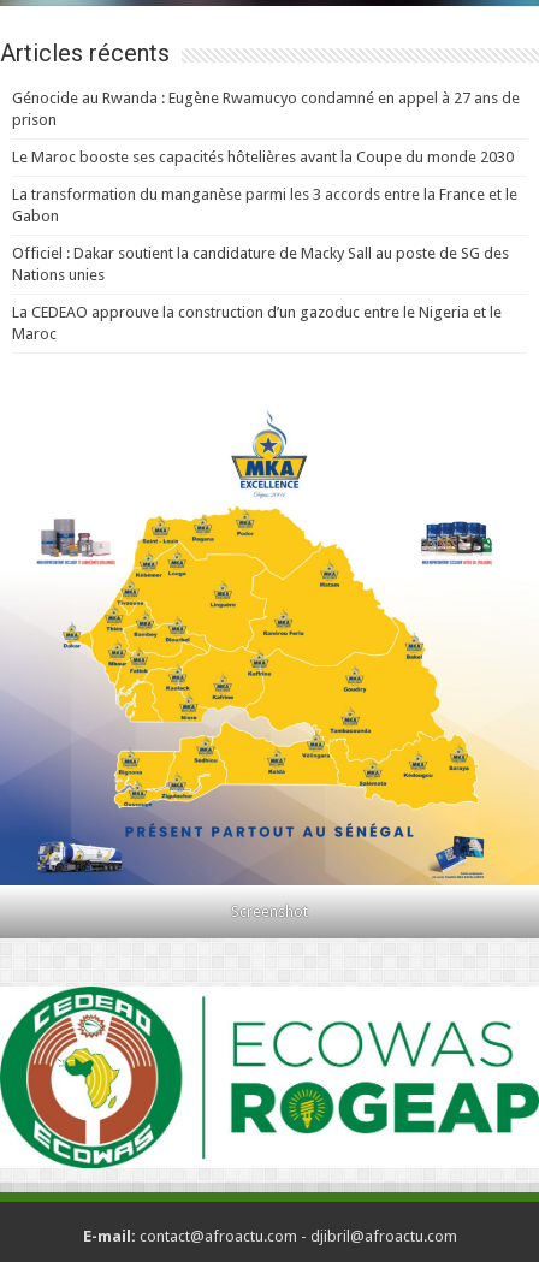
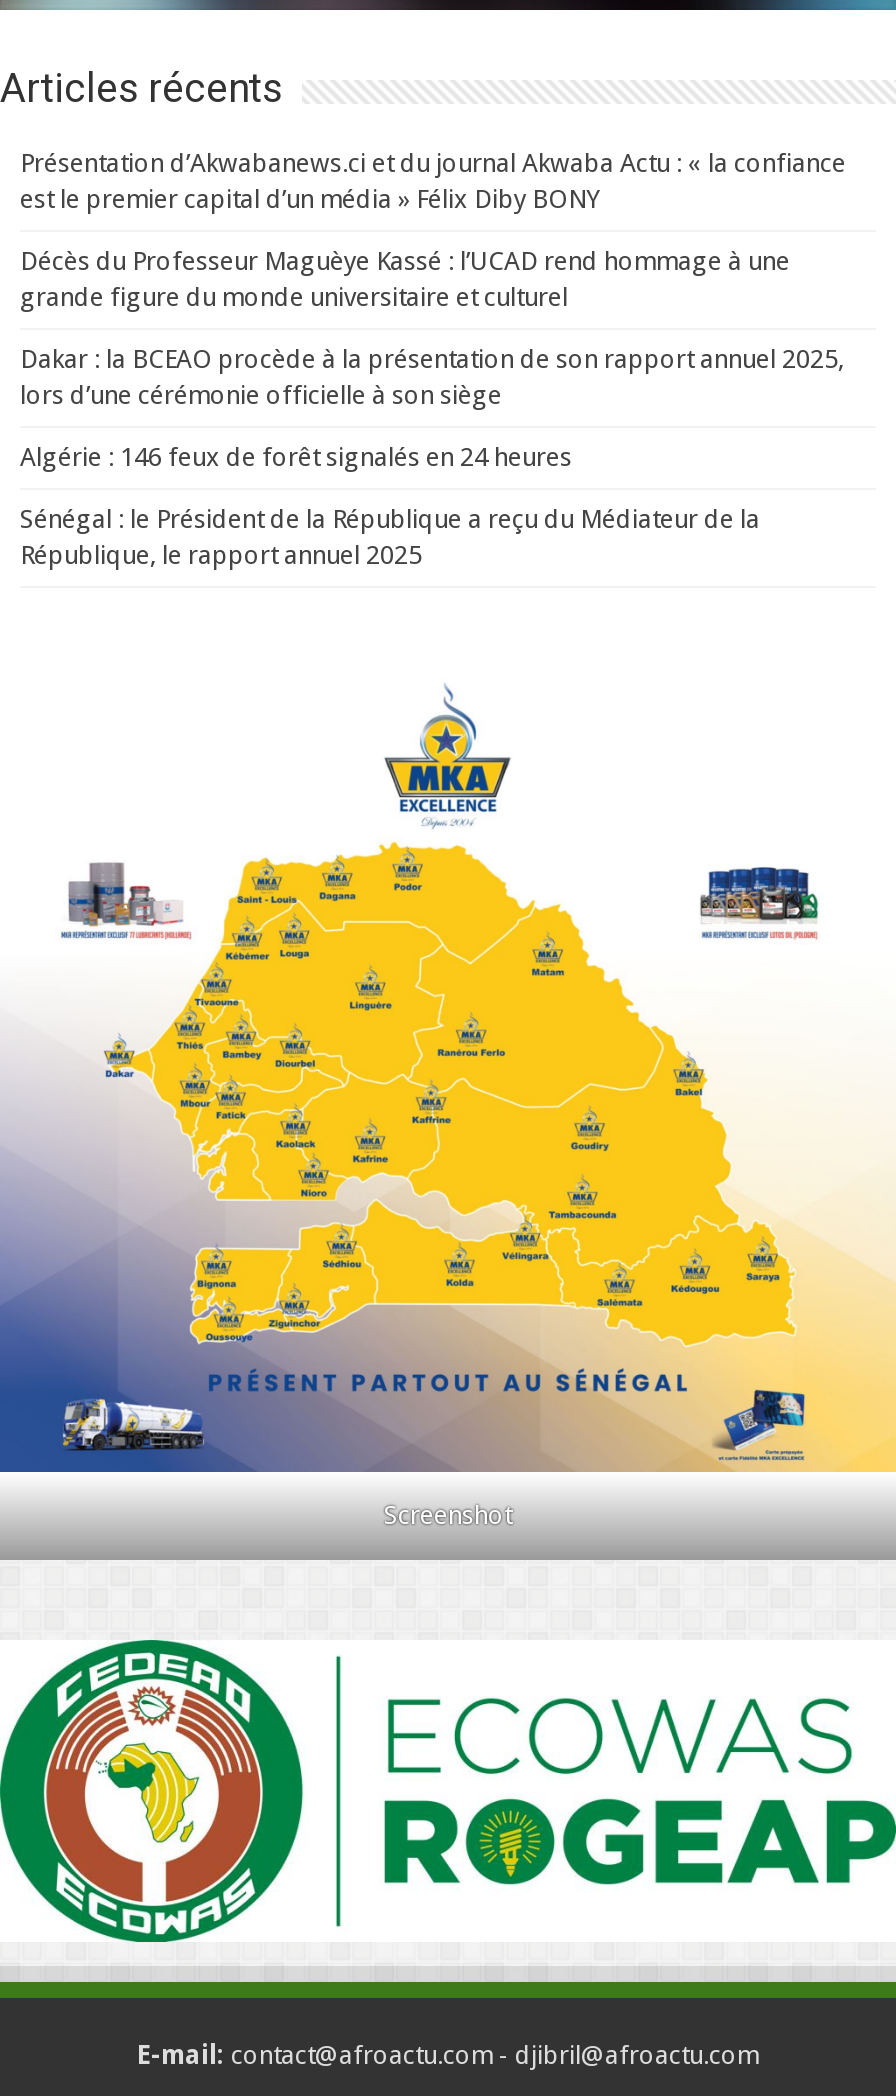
[12,89,520,129] Génocide au Rwanda : Eugène Rwamucyo condamné en appel à 27 ans de | prison -> [20,148,846,214] Présentation d’Akwabanews.ci et du journal Akwaba Actu : « la confiance | est le premier capital d’un média » Félix Diby BONY
[12,148,514,166] Le Maroc booste ses capacités hôtelières avant la Coupe du monde 2030 -> [20,246,790,312] Décès du Professeur Maguèye Kassé : l’UCAD rend hommage à une | grande figure du monde universitaire et culturel
[12,186,517,225] La transformation du manganèse parmi les 3 accords entre la France et le | Gabon -> [20,344,844,410] Dakar : la BCEAO procède à la présentation de son rapport annuel 2025, | lors d’une cérémonie officielle à son siège
[12,244,509,284] Officiel : Dakar soutient la candidature de Macky Sall au poste de SG des | Nations unies -> [20,442,572,472] Algérie : 146 feux de forêt signalés en 24 heures
[12,303,502,343] La CEDEAO approuve la construction d’un gazoduc entre le Nigeria et le | Maroc -> [20,504,760,570] Sénégal : le Président de la République a reçu du Médiateur de la | République, le rapport annuel 2025

